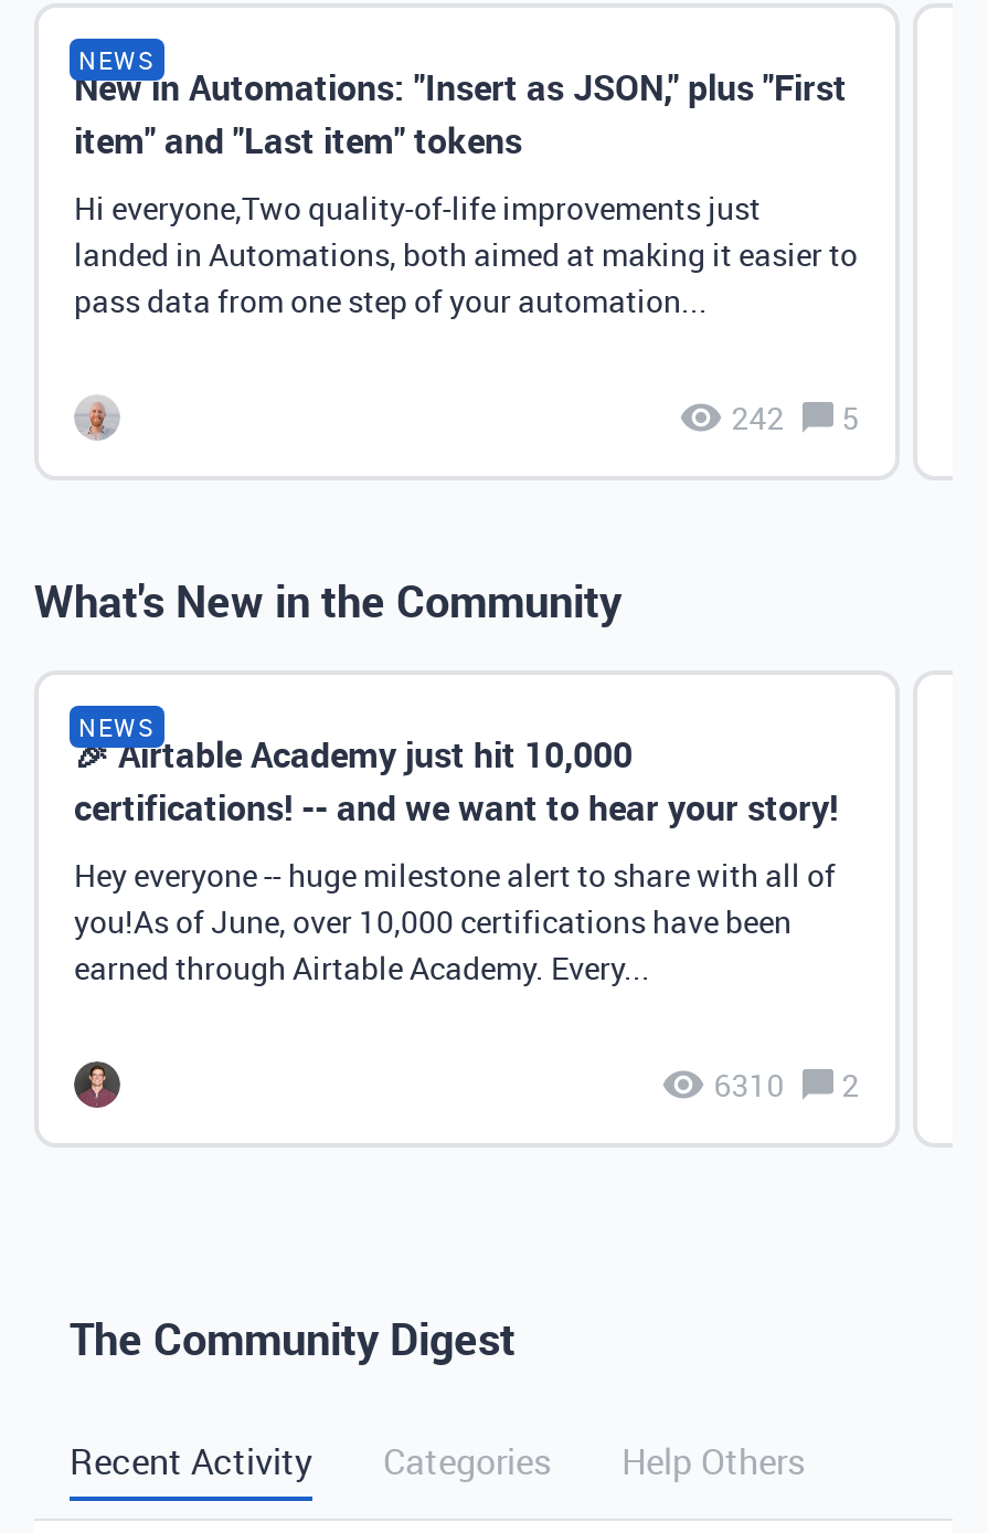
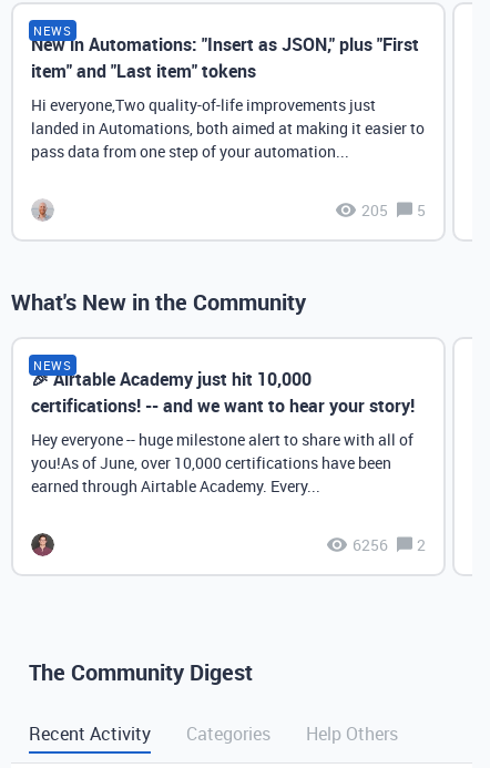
[731,397,860,438] 242 5 -> [361,199,425,221] 205 5
[714,1064,860,1106] 6310 2 -> [352,534,425,555] 6256 2

